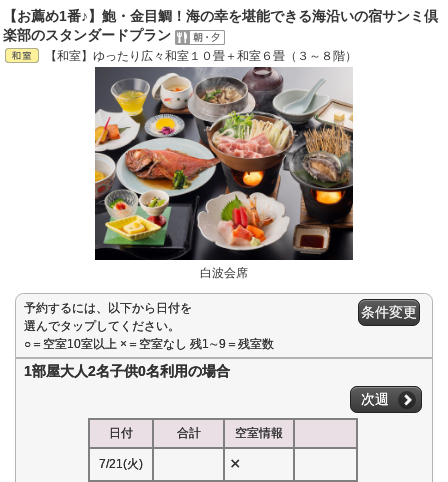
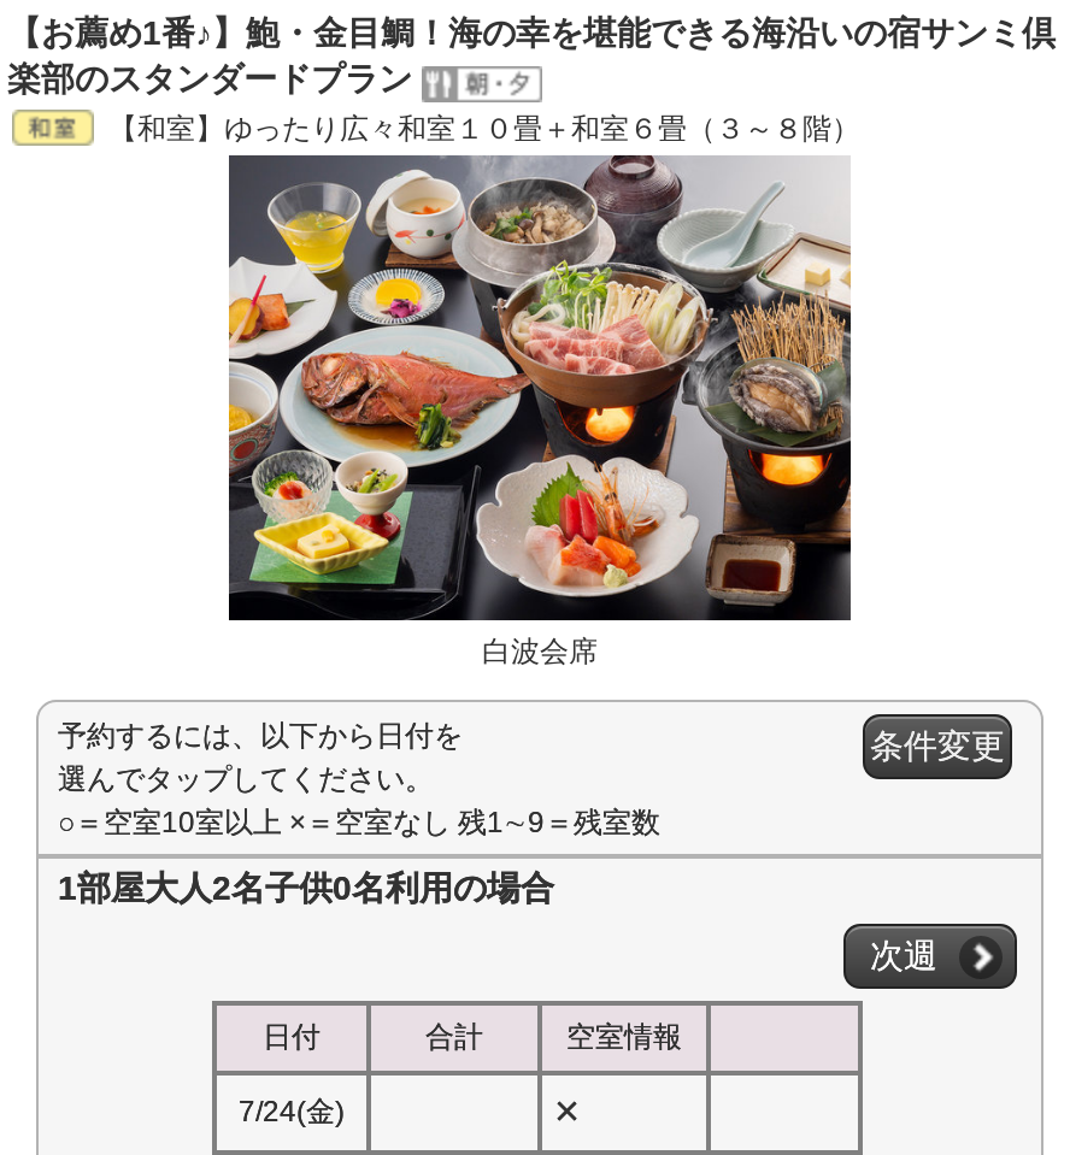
[99,457,143,471] 7/21(火) -> [239,1095,345,1128] 7/24(金)

